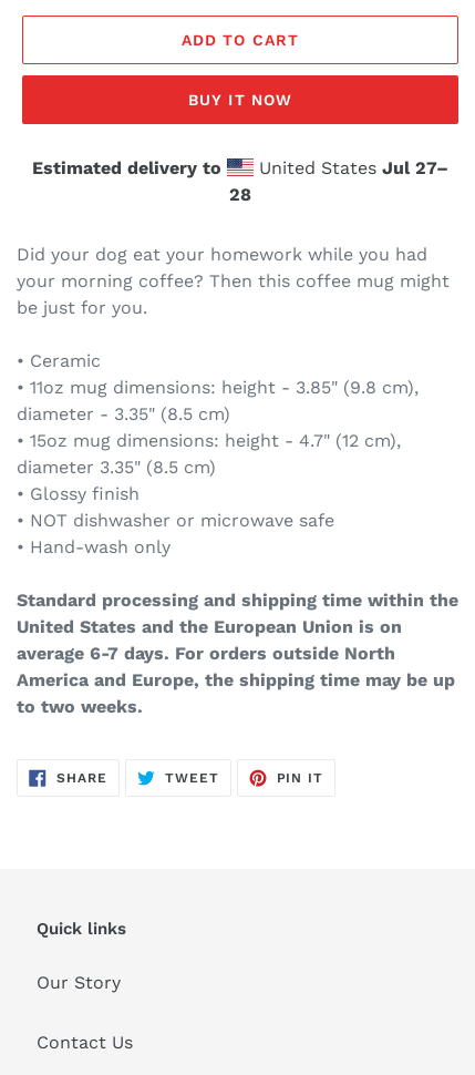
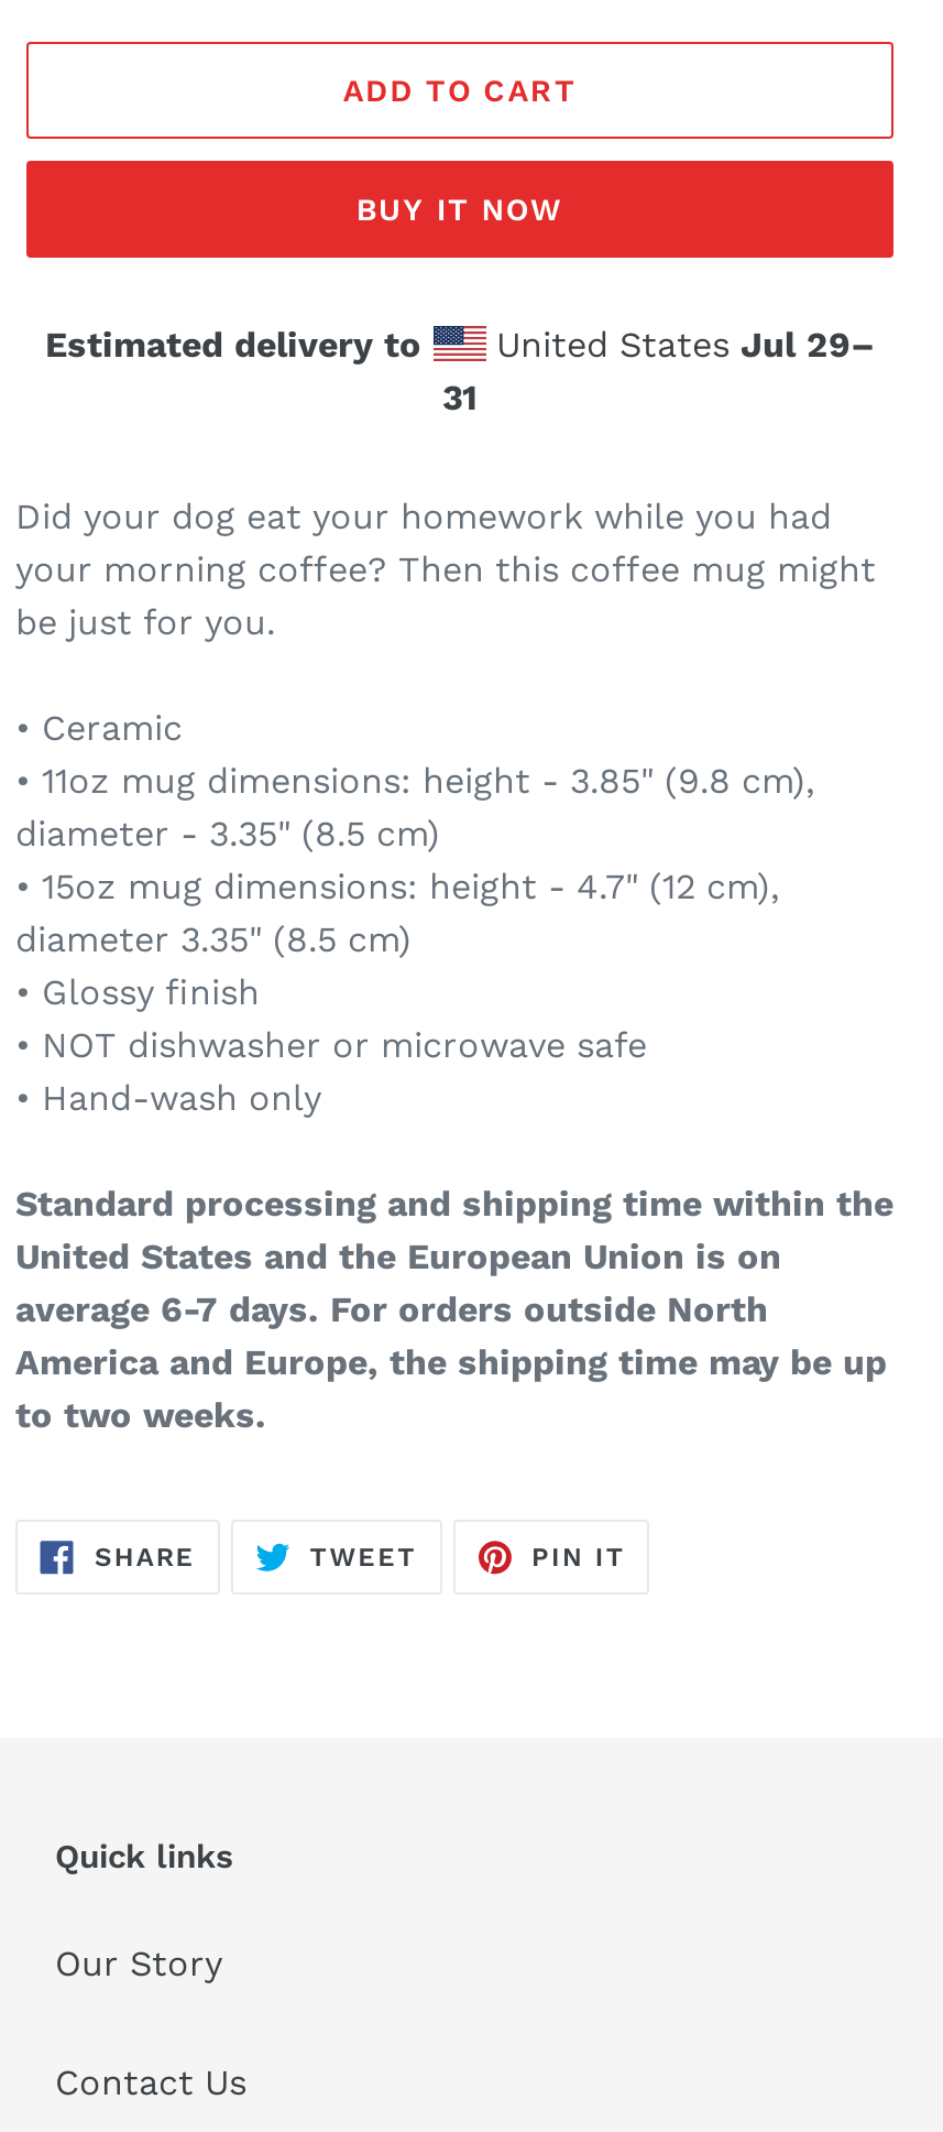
[254,158,448,179] United States Jul 27– -> [485,324,875,366] United States Jul 29–
[229,184,251,205] 28 -> [442,377,478,419] 31

